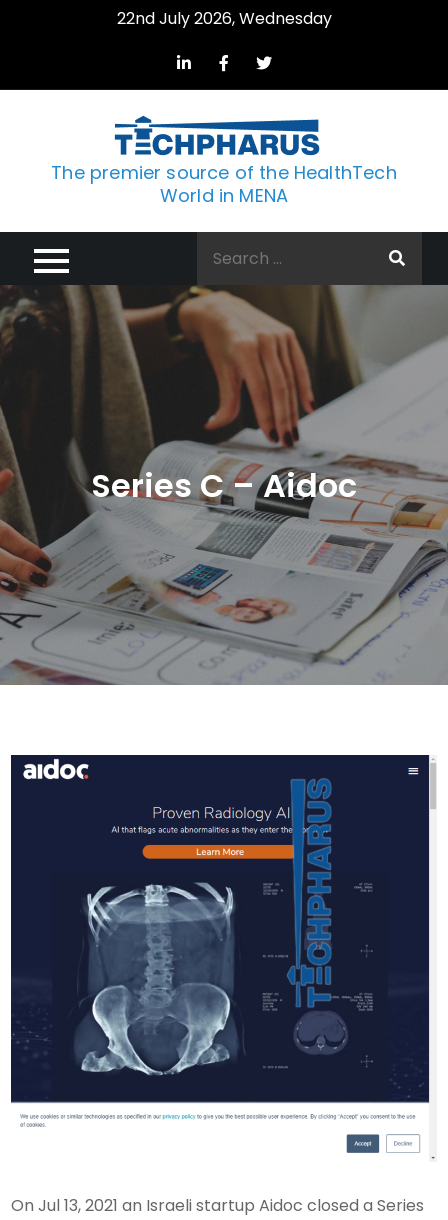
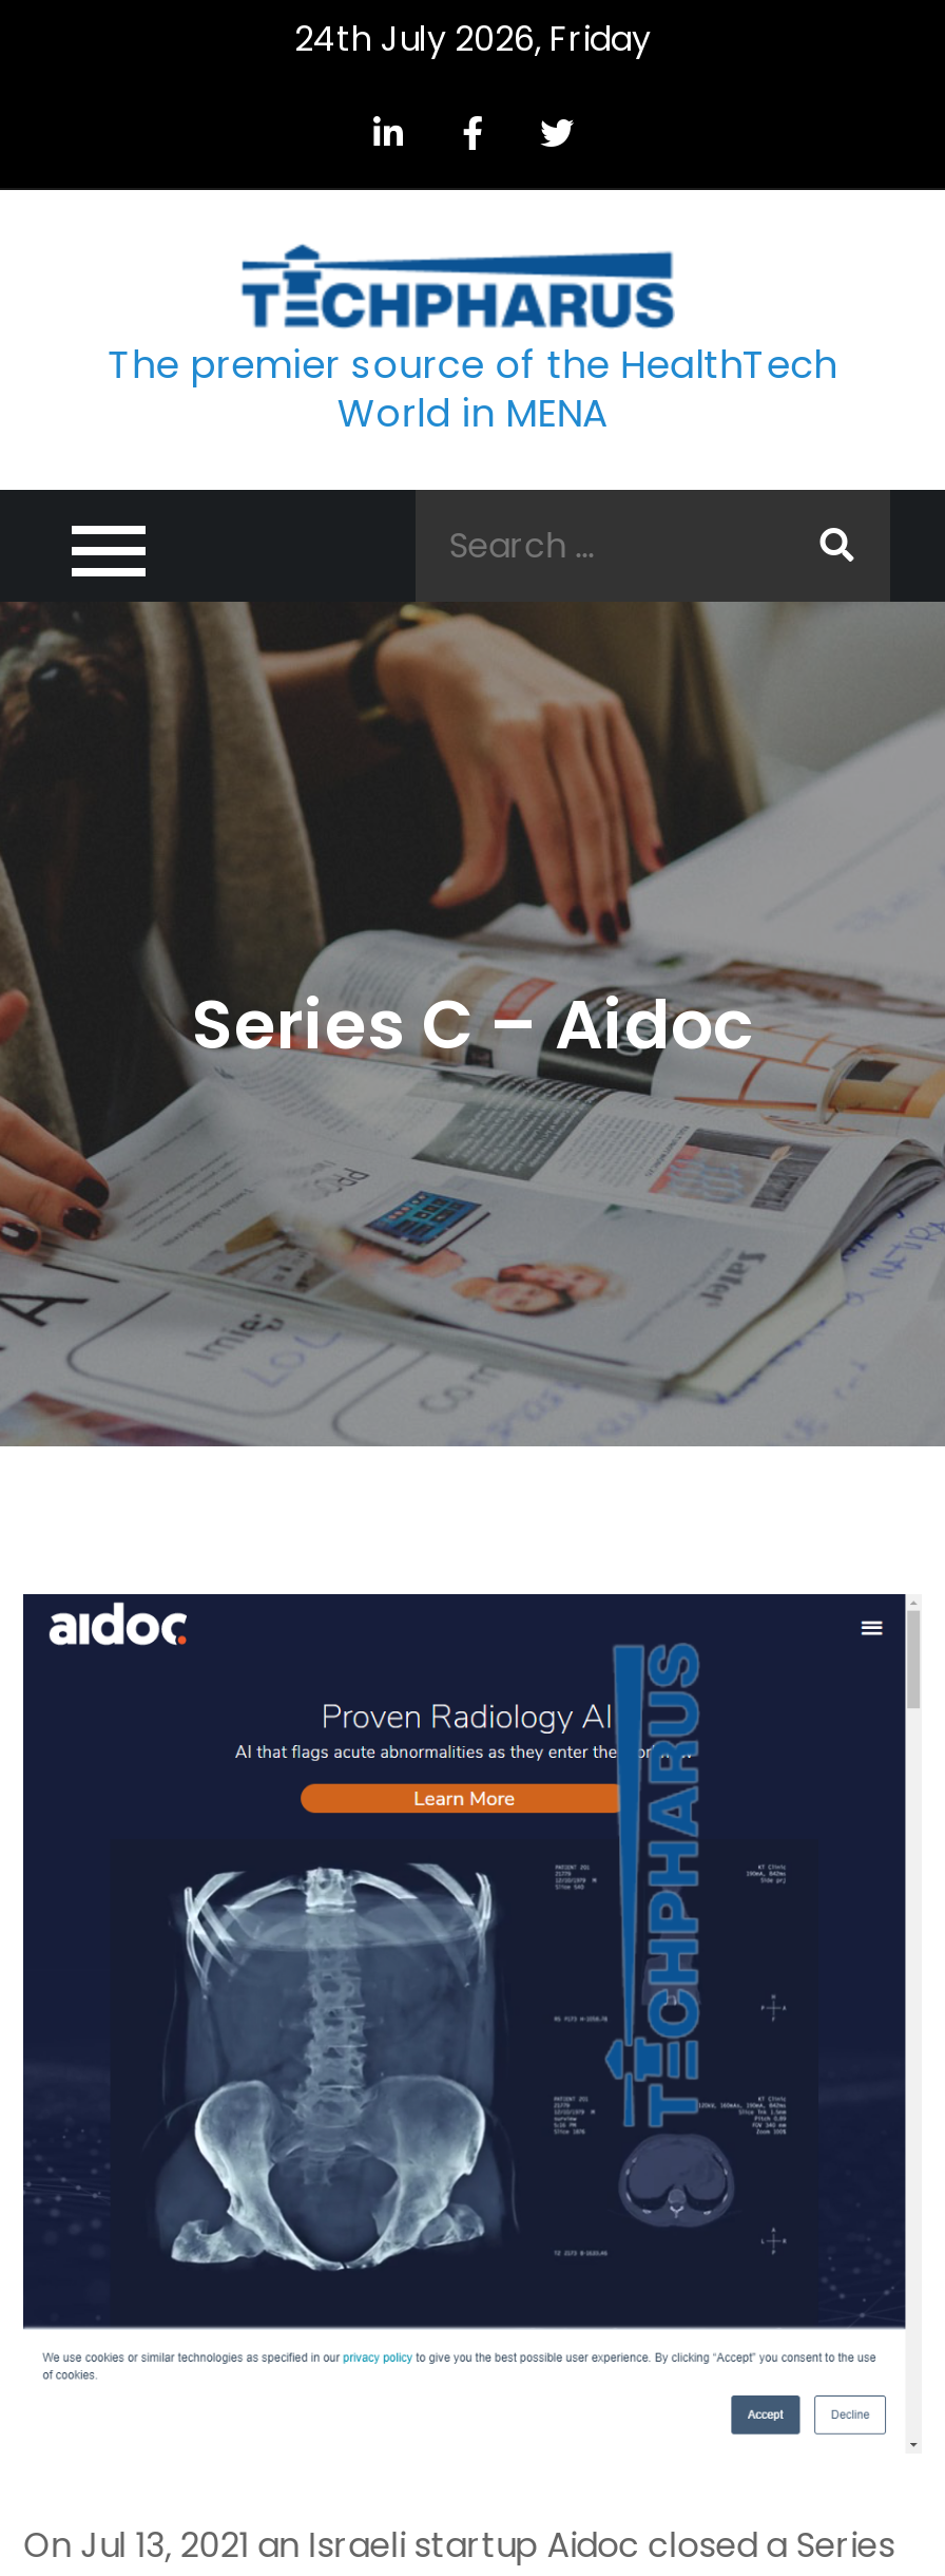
[116,7,331,30] 22nd July 2026, Wednesday -> [294,15,651,63] 24th July 2026, Friday

